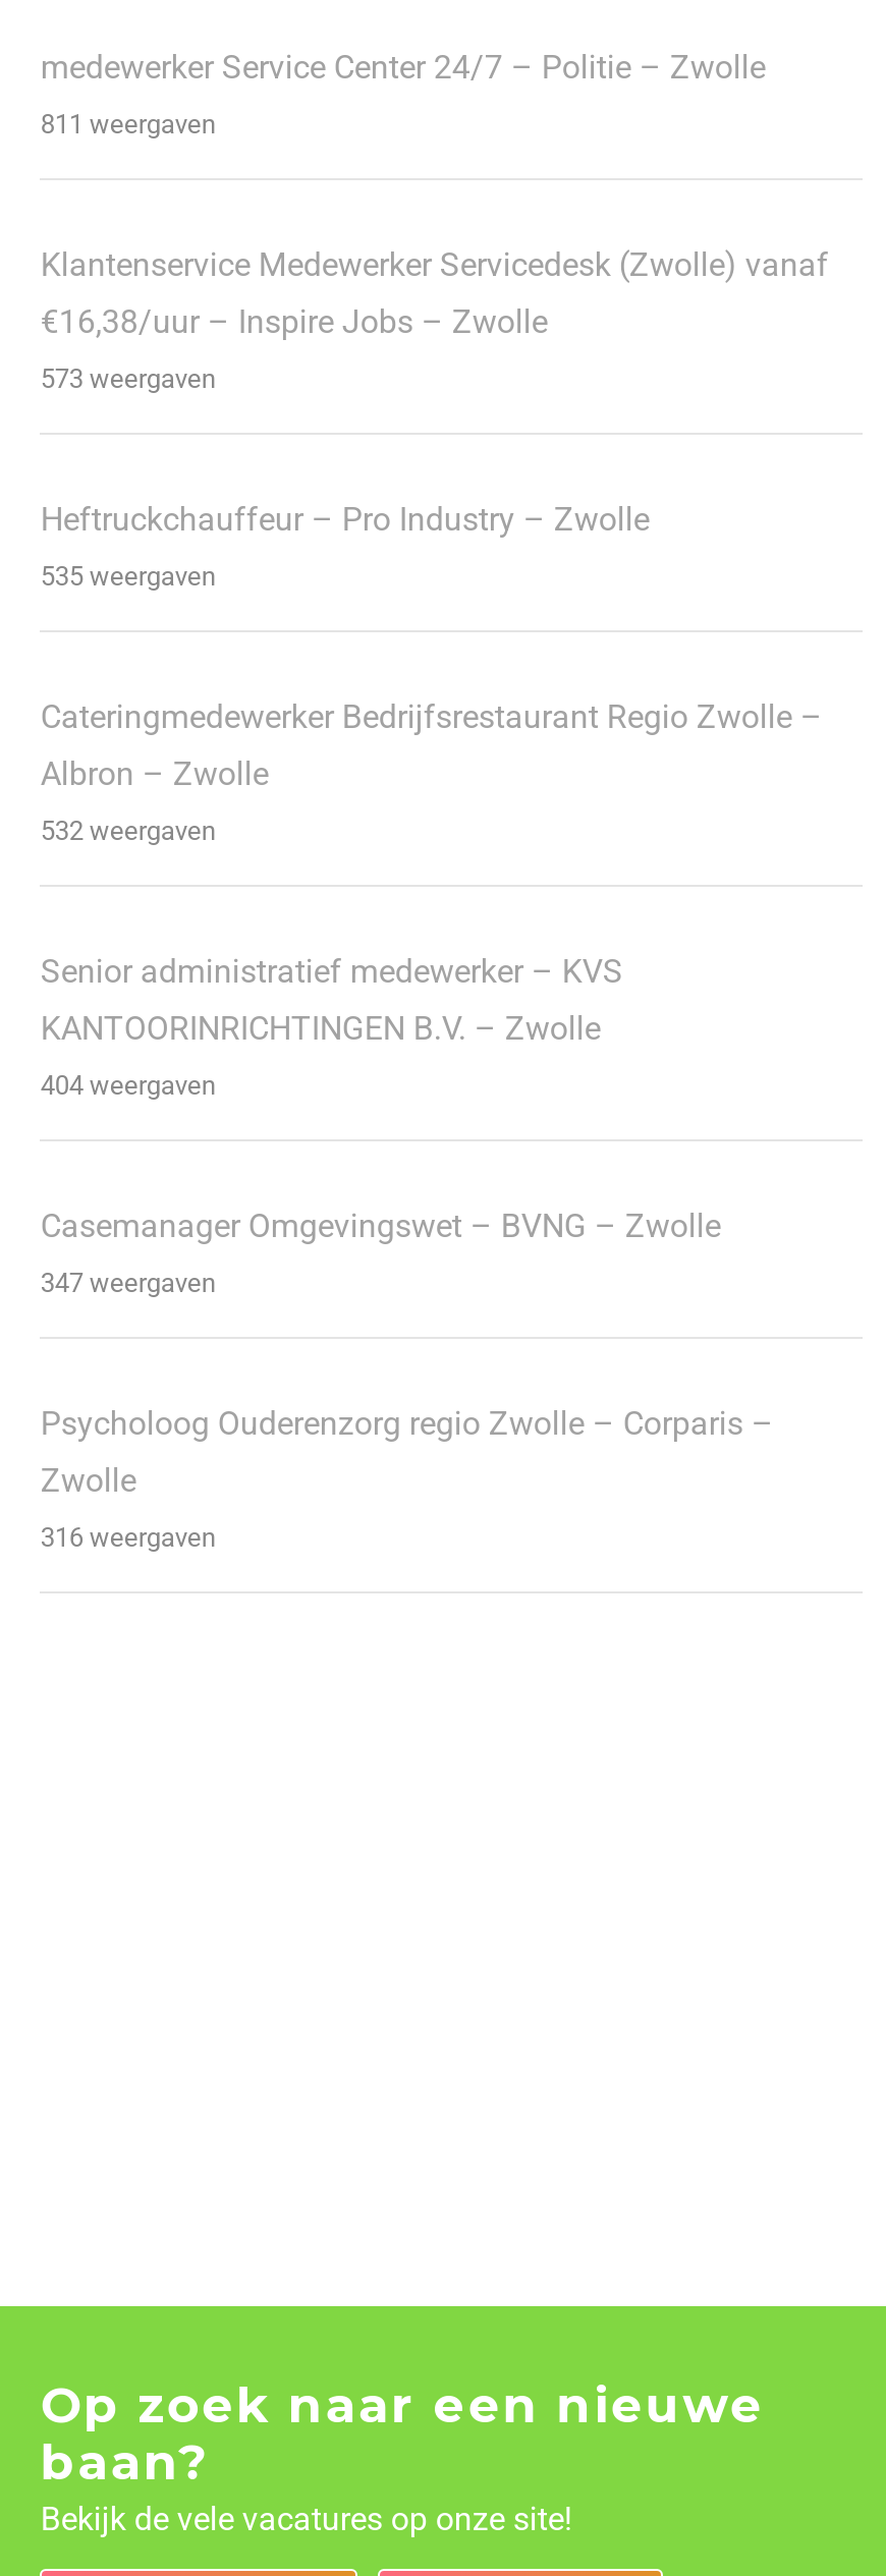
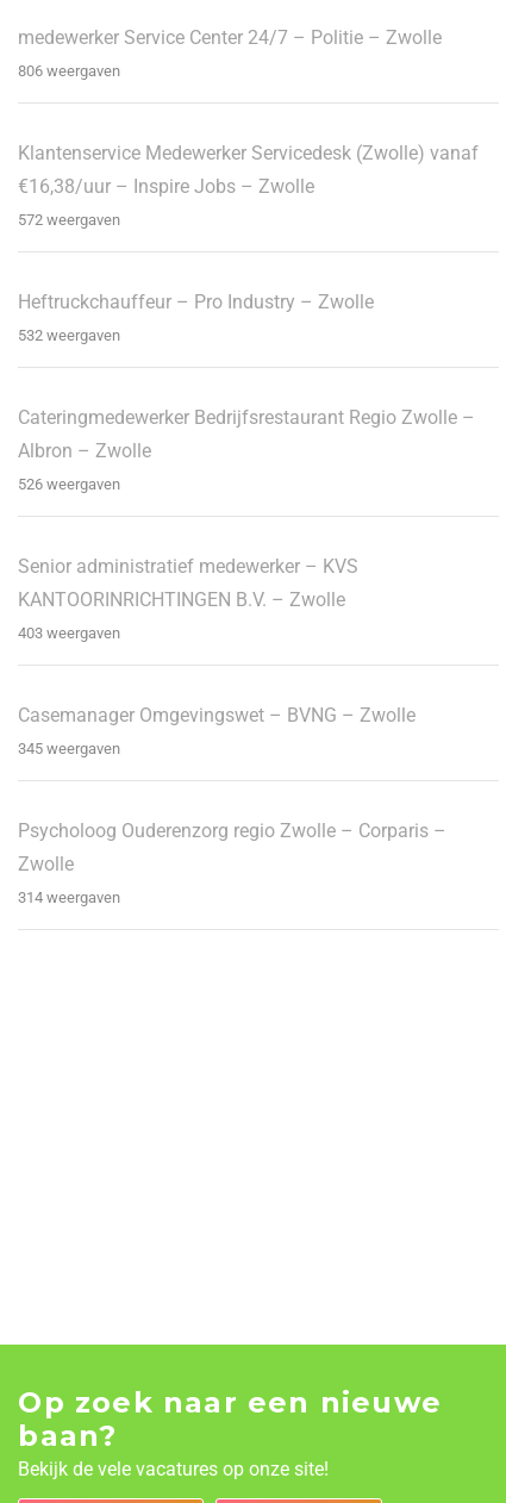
[41,110,216,140] 811 weergaven -> [18,62,121,80] 806 weergaven
[41,364,216,395] 573 weergaven -> [18,211,121,229] 572 weergaven
[41,562,216,592] 535 weergaven -> [18,327,121,345] 532 weergaven
[41,816,216,847] 532 weergaven -> [18,476,121,493] 526 weergaven
[41,1071,216,1101] 404 weergaven -> [18,624,121,642] 403 weergaven
[41,1268,216,1299] 347 weergaven -> [18,740,121,758] 345 weergaven
[41,1523,216,1553] 316 weergaven -> [18,889,121,907] 314 weergaven

